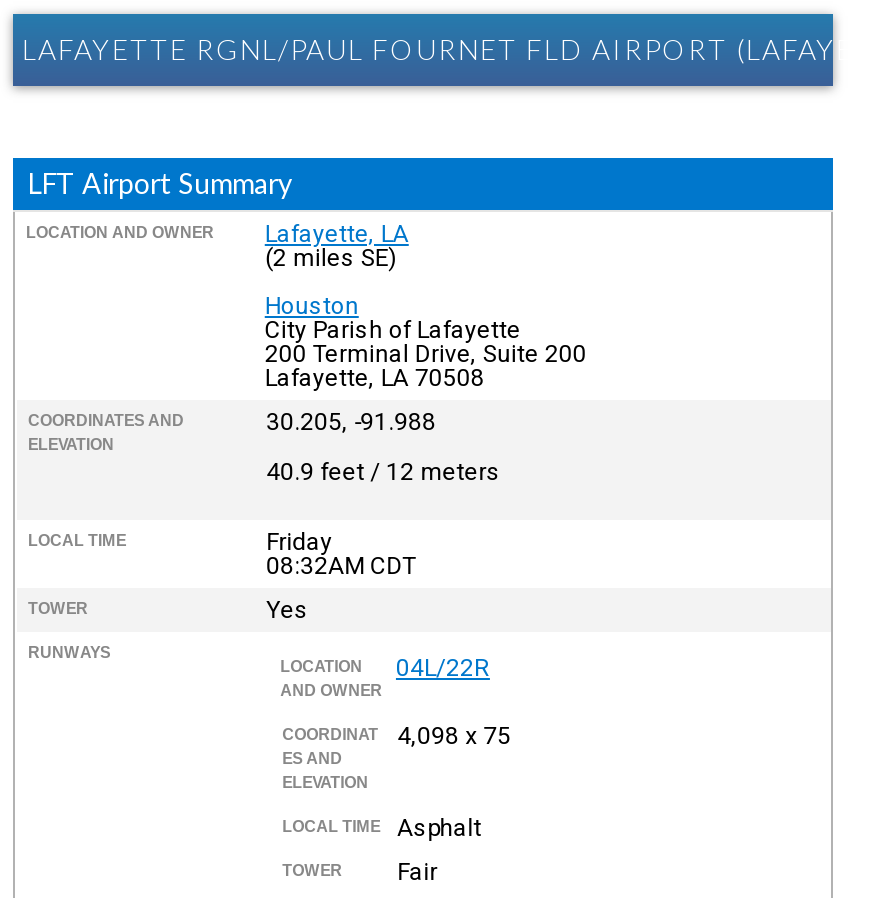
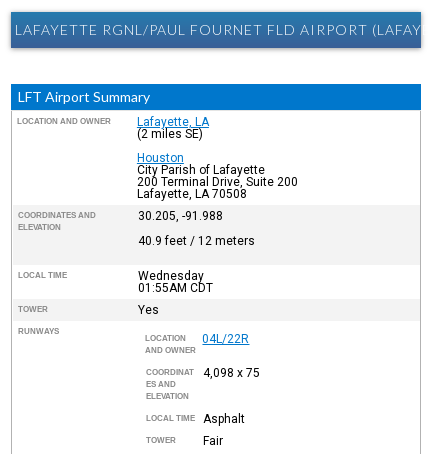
[266,528,416,580] Friday | 08:32AM CDT -> [138,269,213,295] Wednesday | 01:55AM CDT

